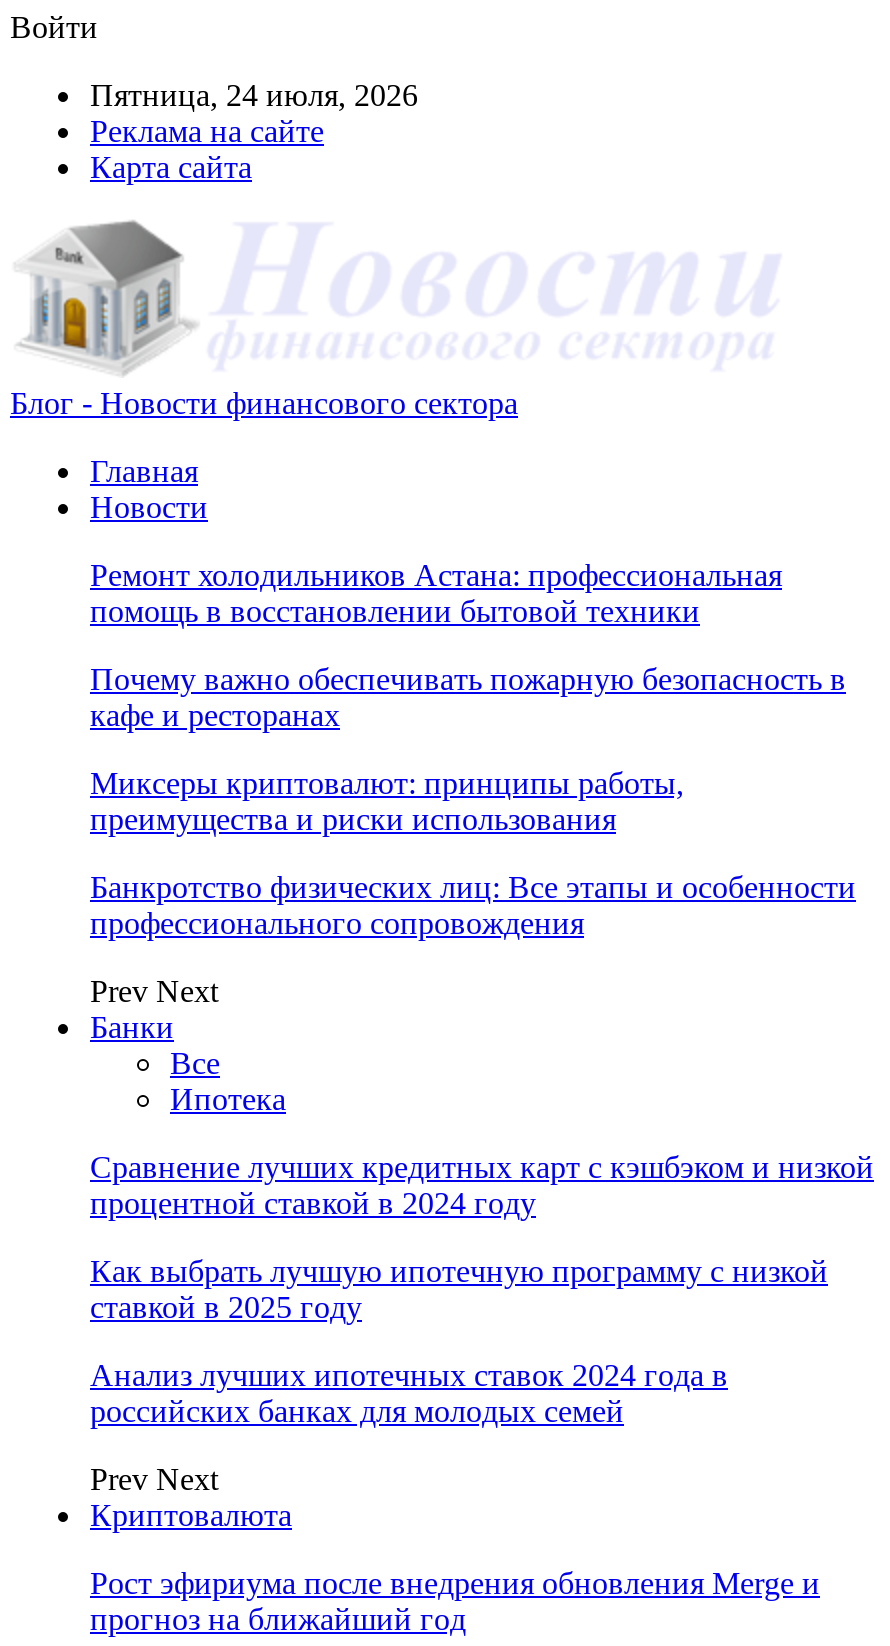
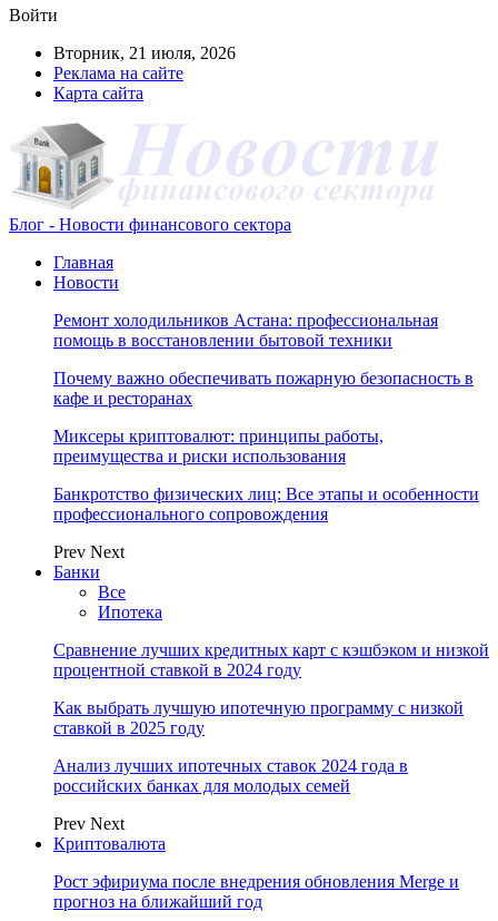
[90,78,418,112] Пятница, 24 июля, 2026 -> [53,43,236,62] Вторник, 21 июля, 2026

